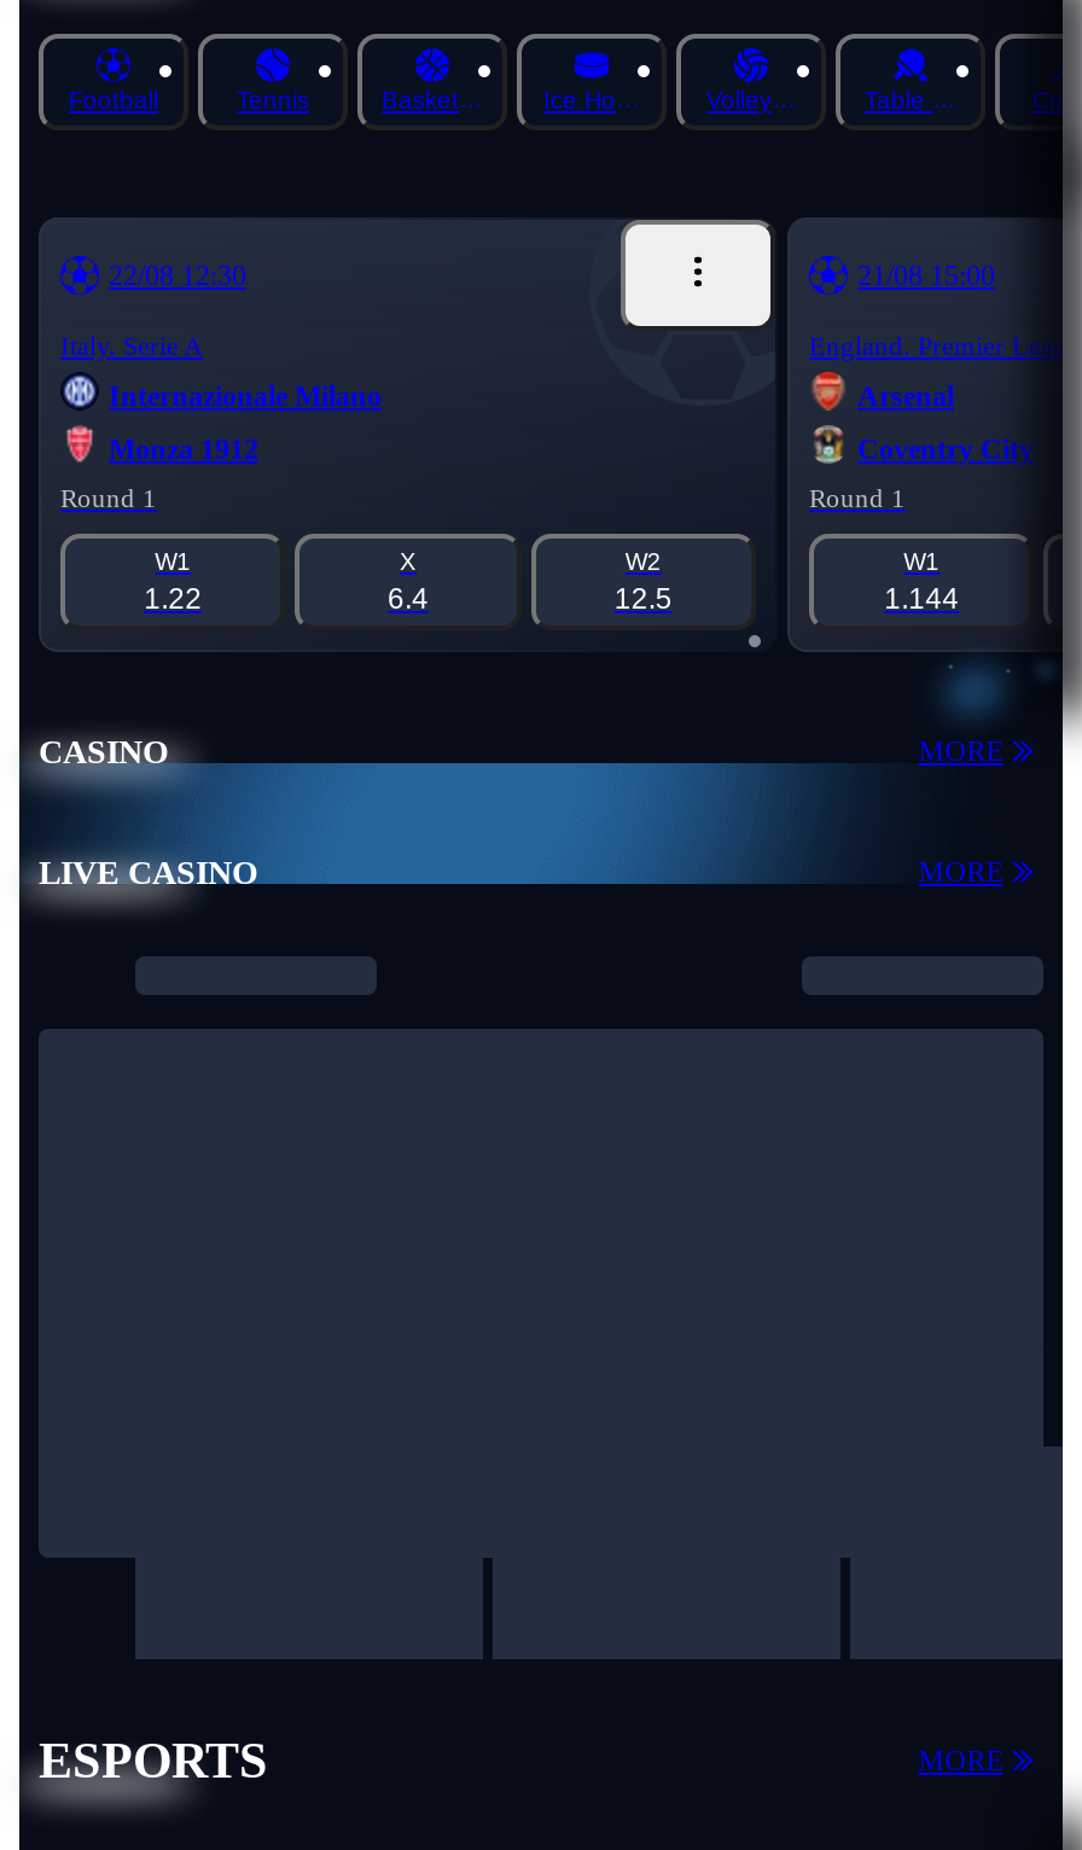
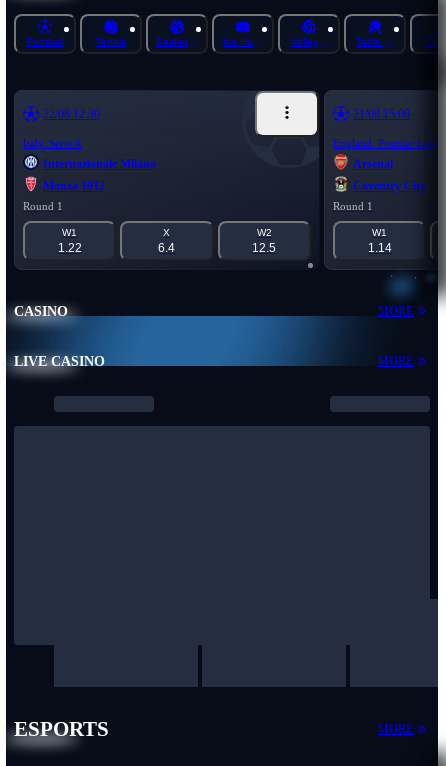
[884,582,959,616] 1.144 -> [368,241,392,255] 1.14

